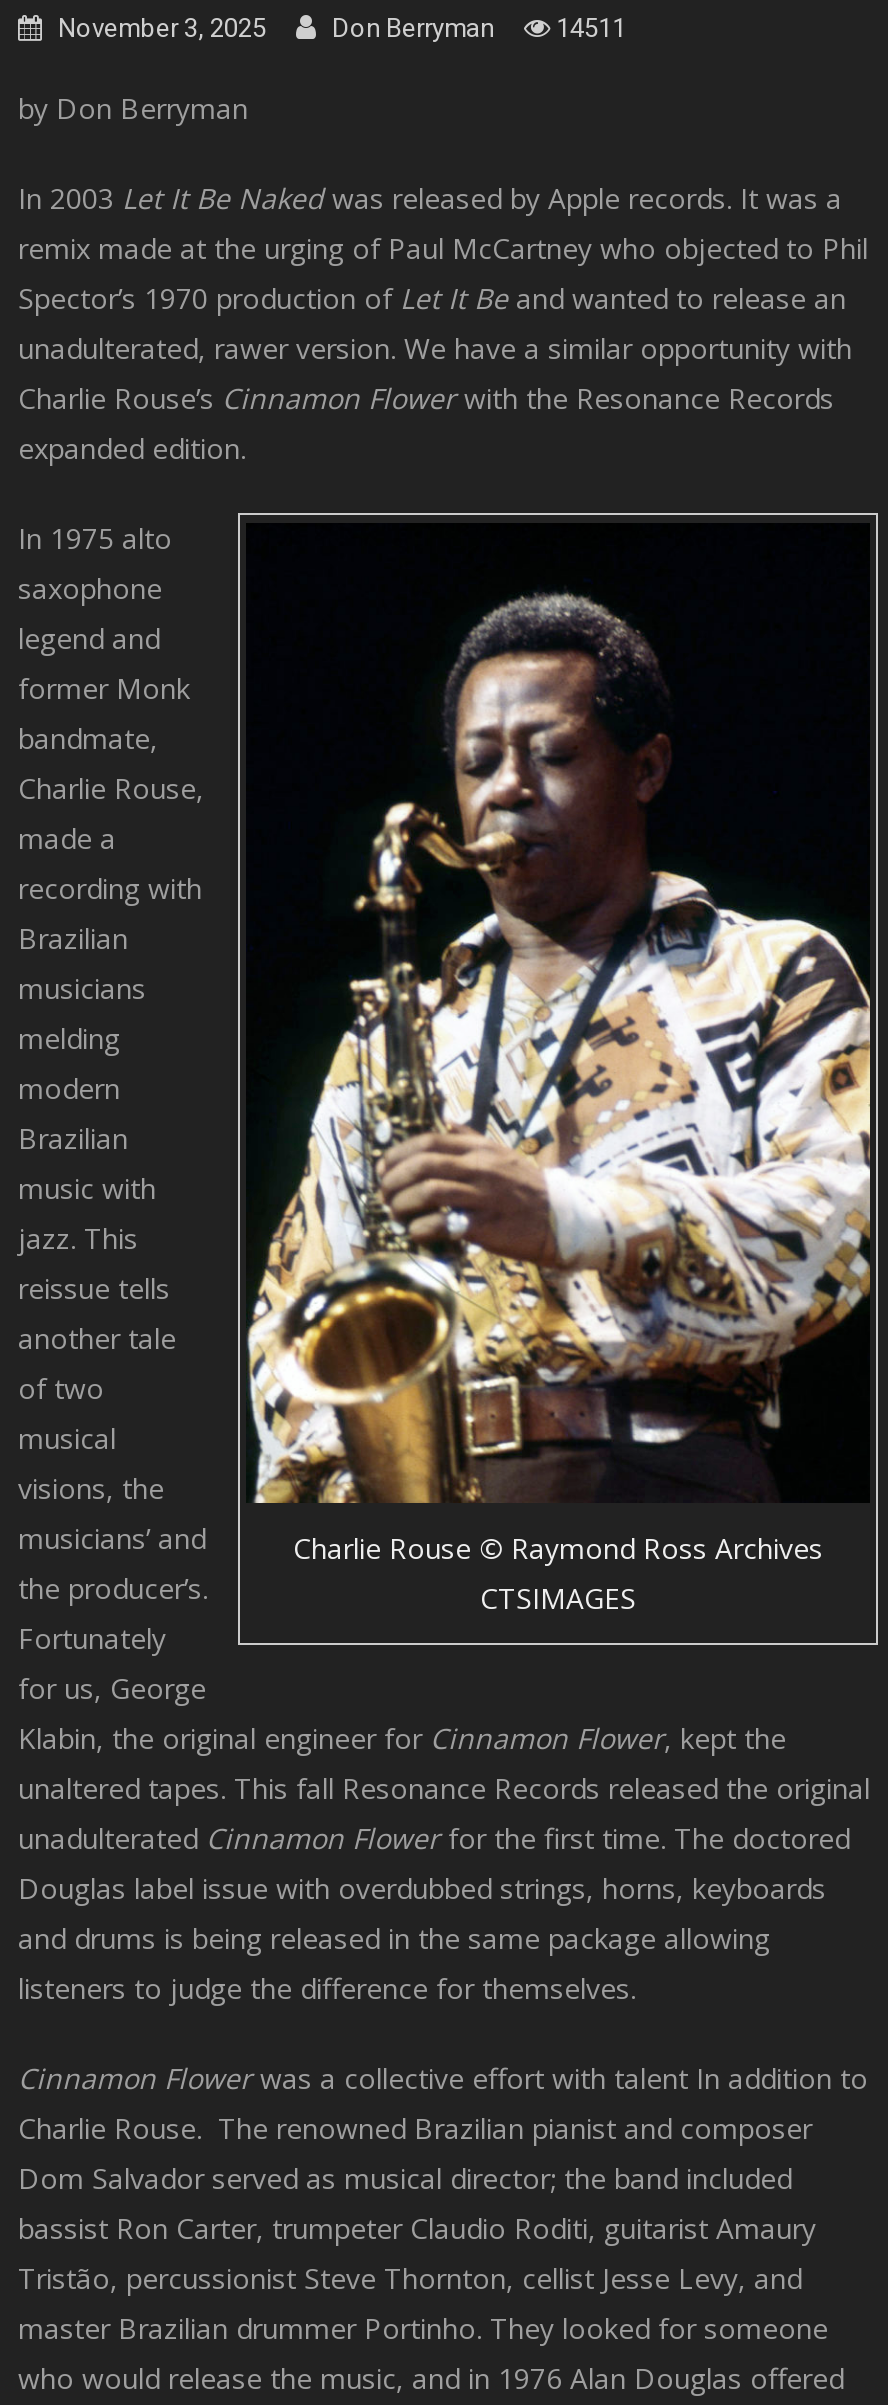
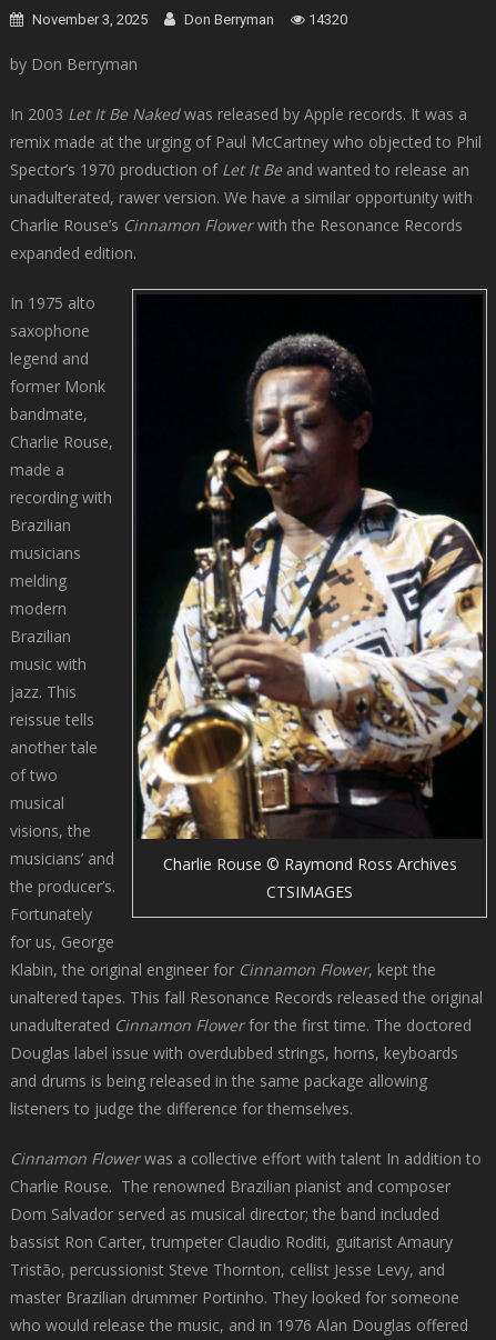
[556,13,626,43] 14511 -> [308,11,347,28] 14320

